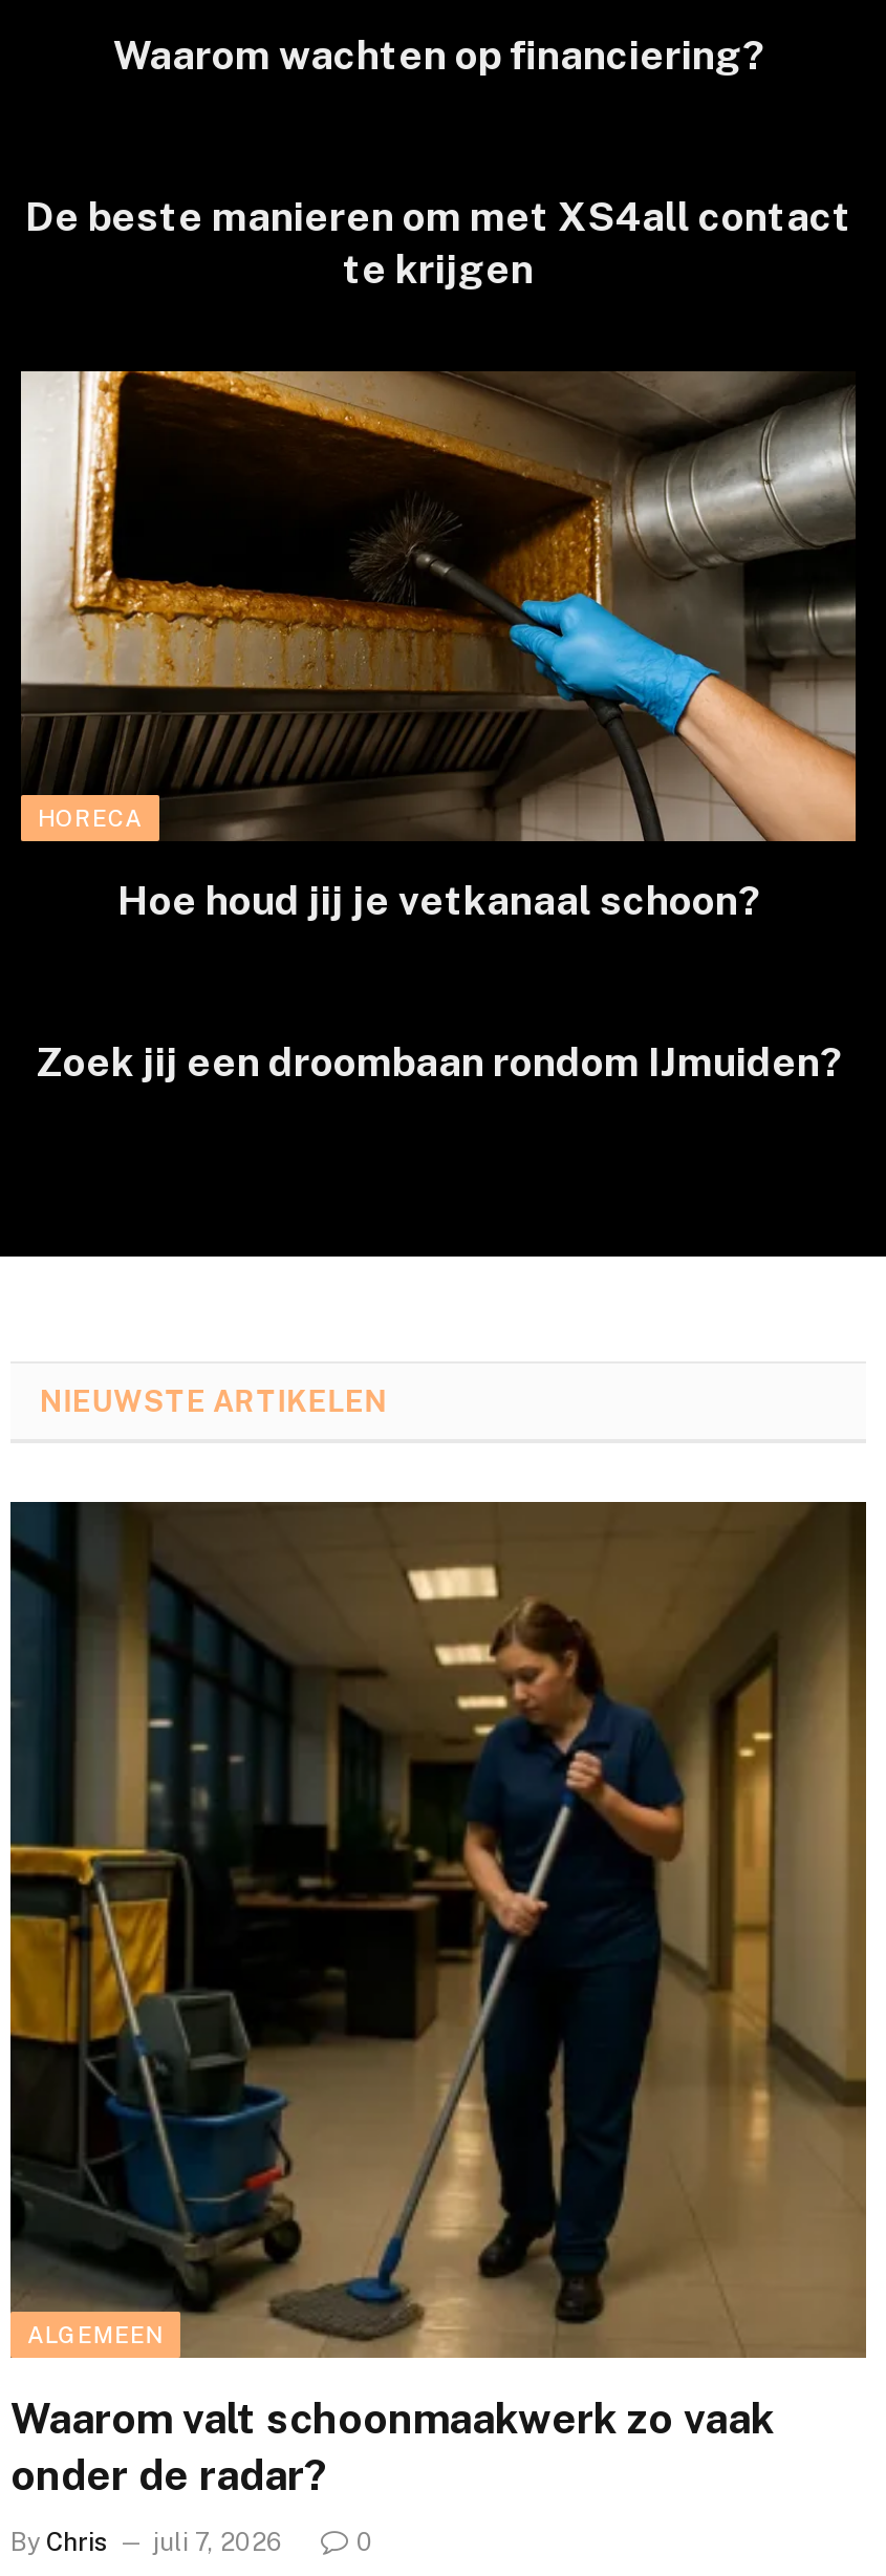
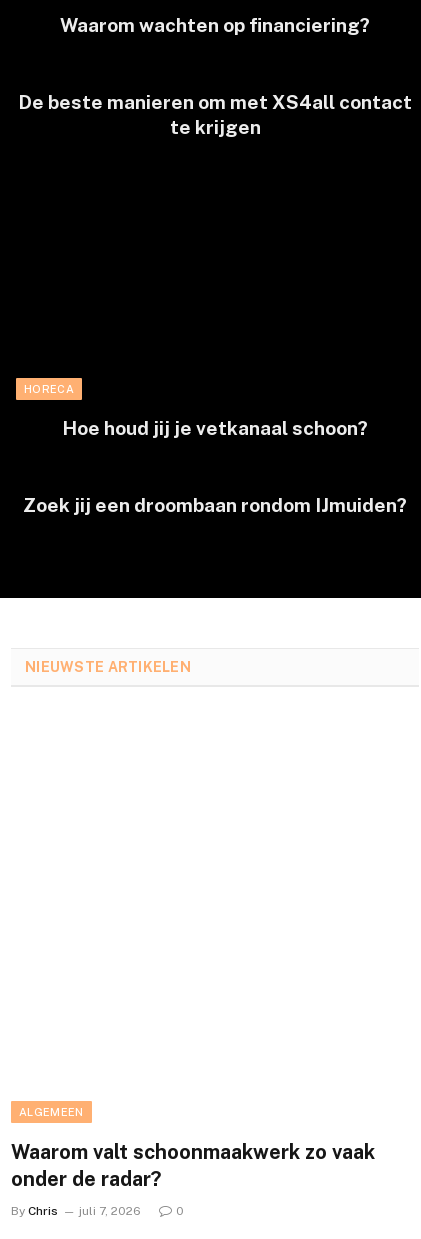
[19,368,858,844] [image] -> none
[8,1499,868,2361] [image] -> none

